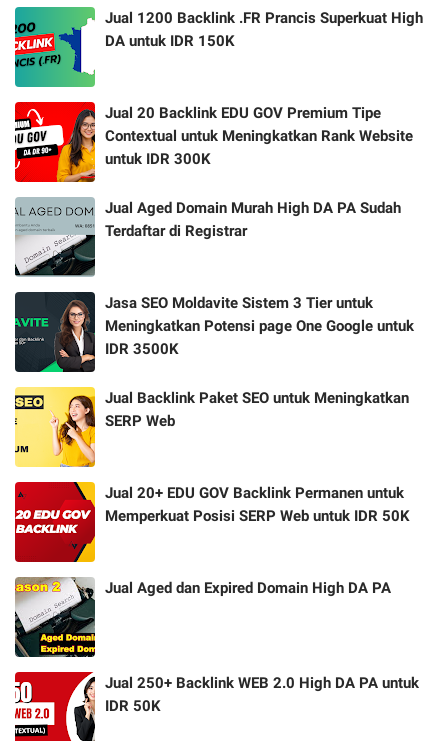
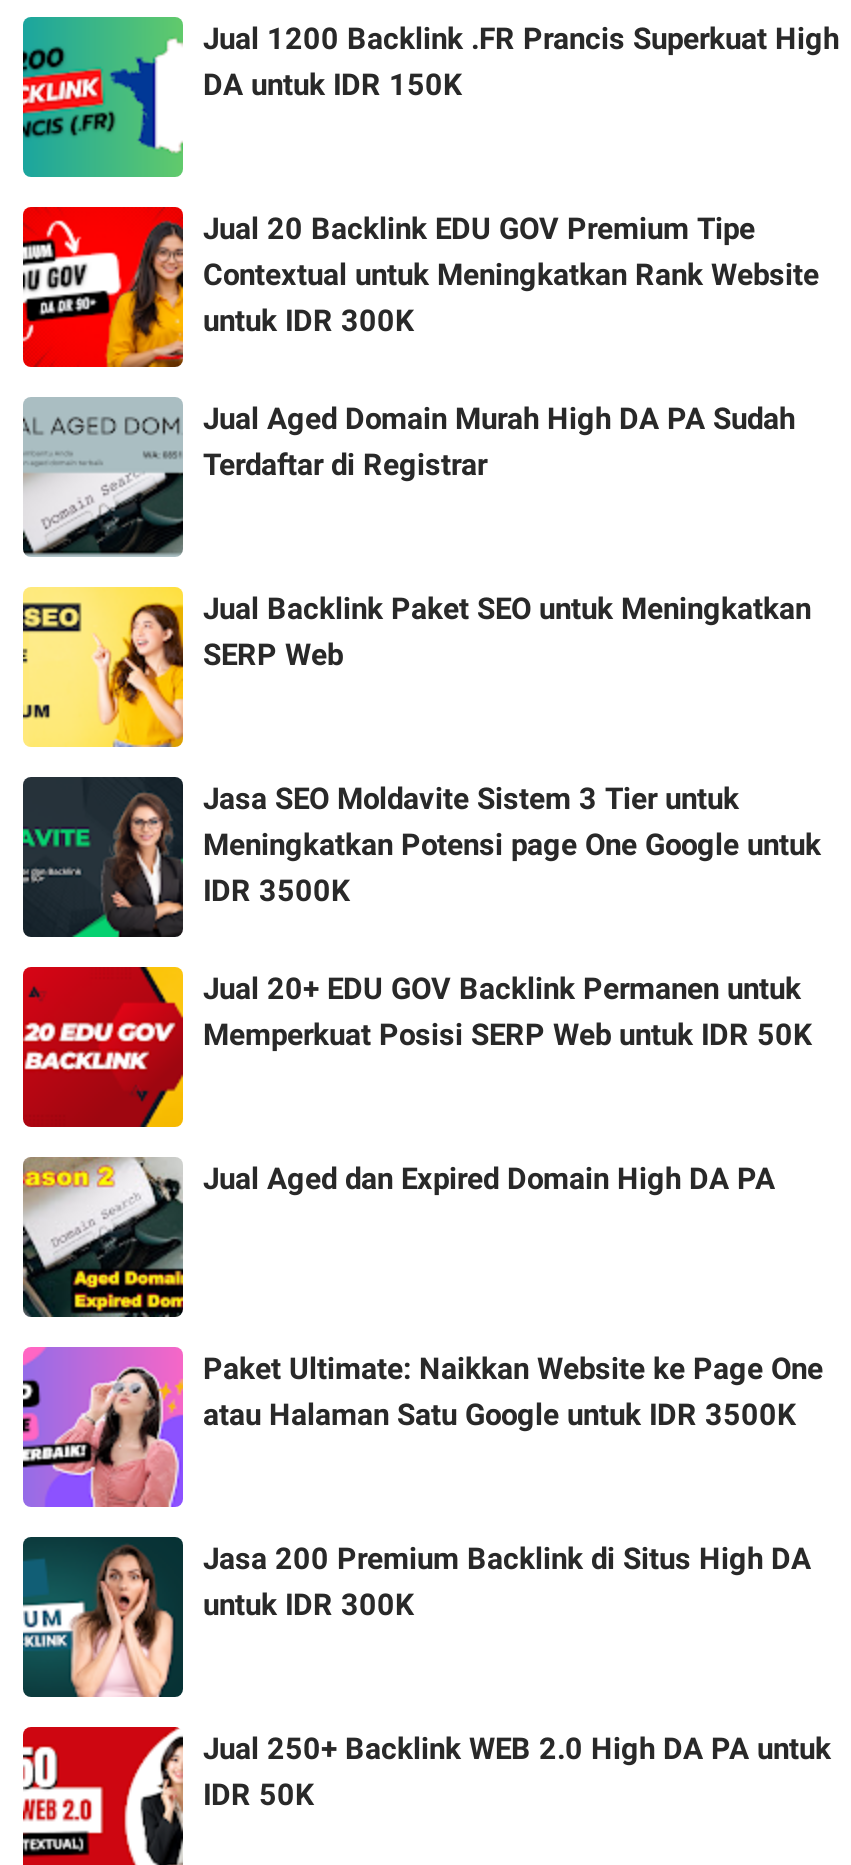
moved [14,386,409,468] -> [21,585,811,749]: [image] | Jual Backlink Paket SEO untuk Meningkatkan | SERP Web
none -> [21,1345,823,1509] [image] | Paket Ultimate: Naikkan Website ke Page One | atau Halaman Satu Google untuk IDR 3500K
none -> [21,1535,811,1697] [image] | Jasa 200 Premium Backlink di Situs High DA | untuk IDR 300K

